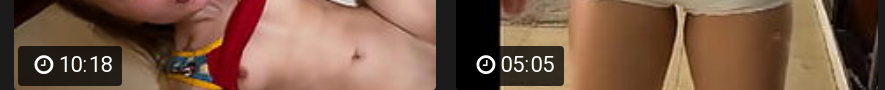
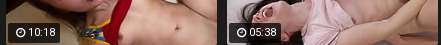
[501,53,555,79] 05:05 -> [249,26,276,39] 05:38

